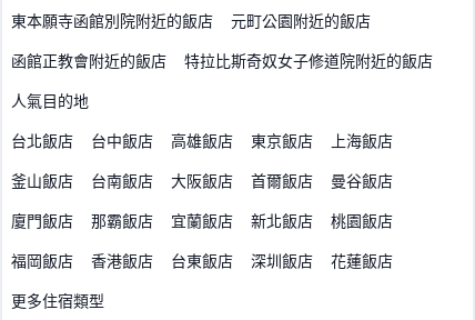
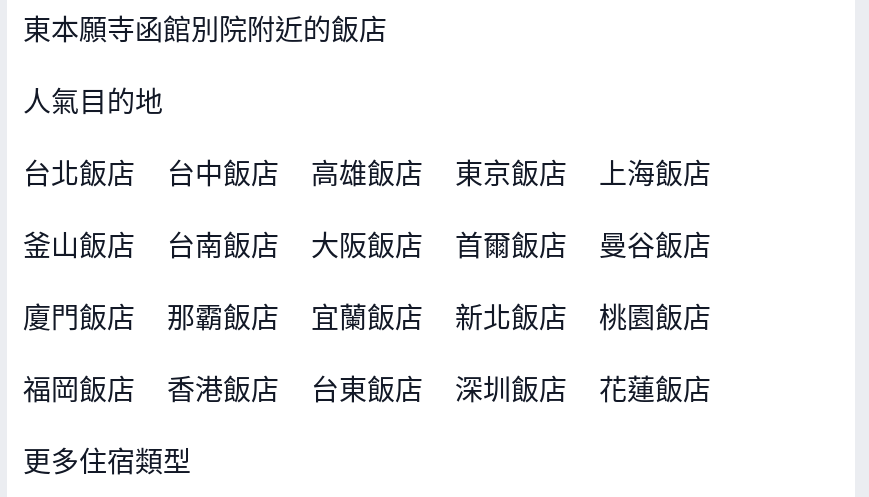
[11,12,433,70] 元町公園附近的飯店 | 函館正教會附近的飯店 | 特拉比斯奇奴女子修道院附近的飯店 -> none

